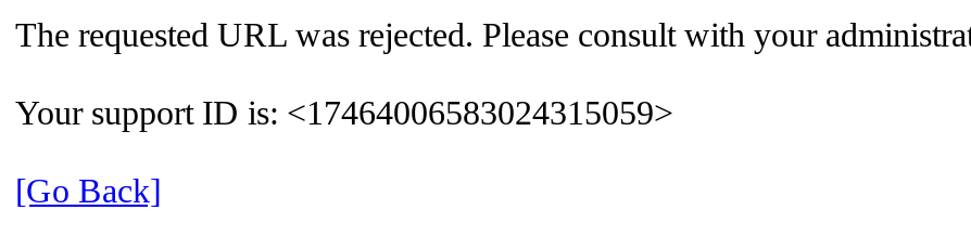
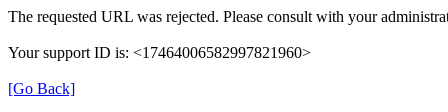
[15,94,673,131] Your support ID is: <17464006583024315059> -> [8,44,311,61] Your support ID is: <17464006582997821960>

